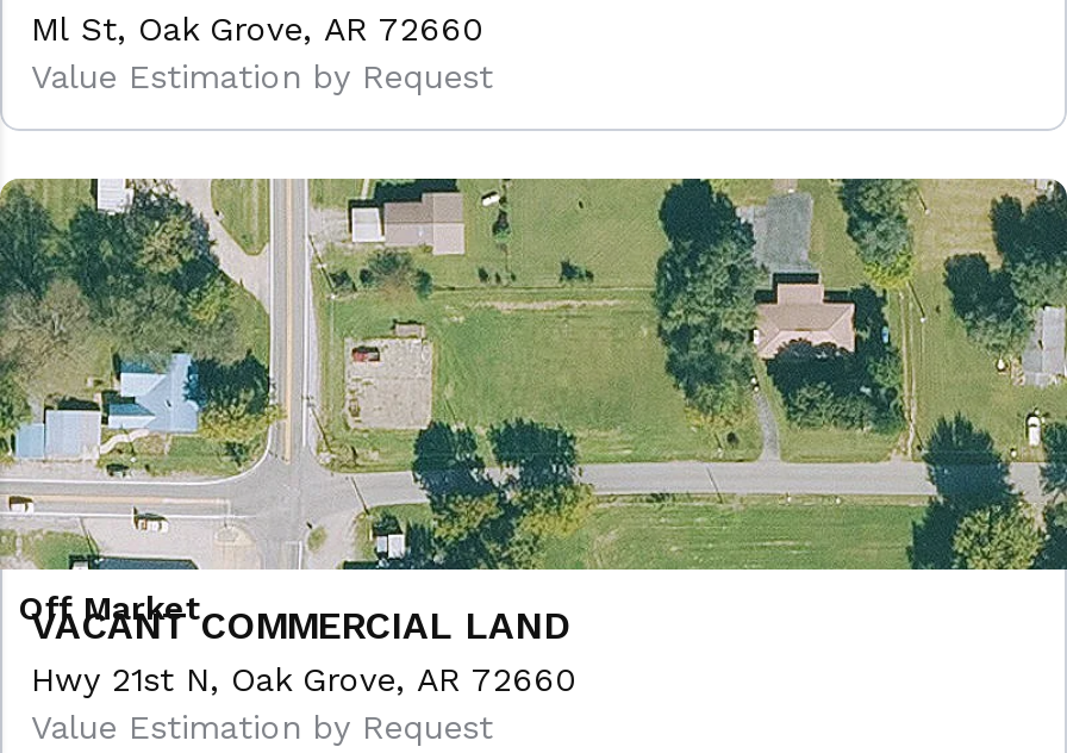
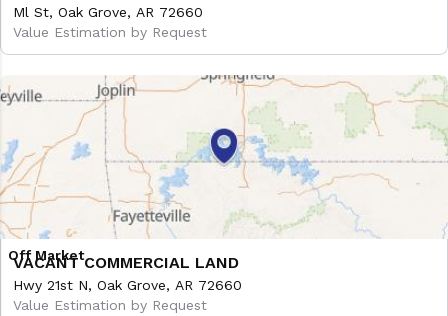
[7,176,1060,572] [image] -> [3,75,445,239] [image]

